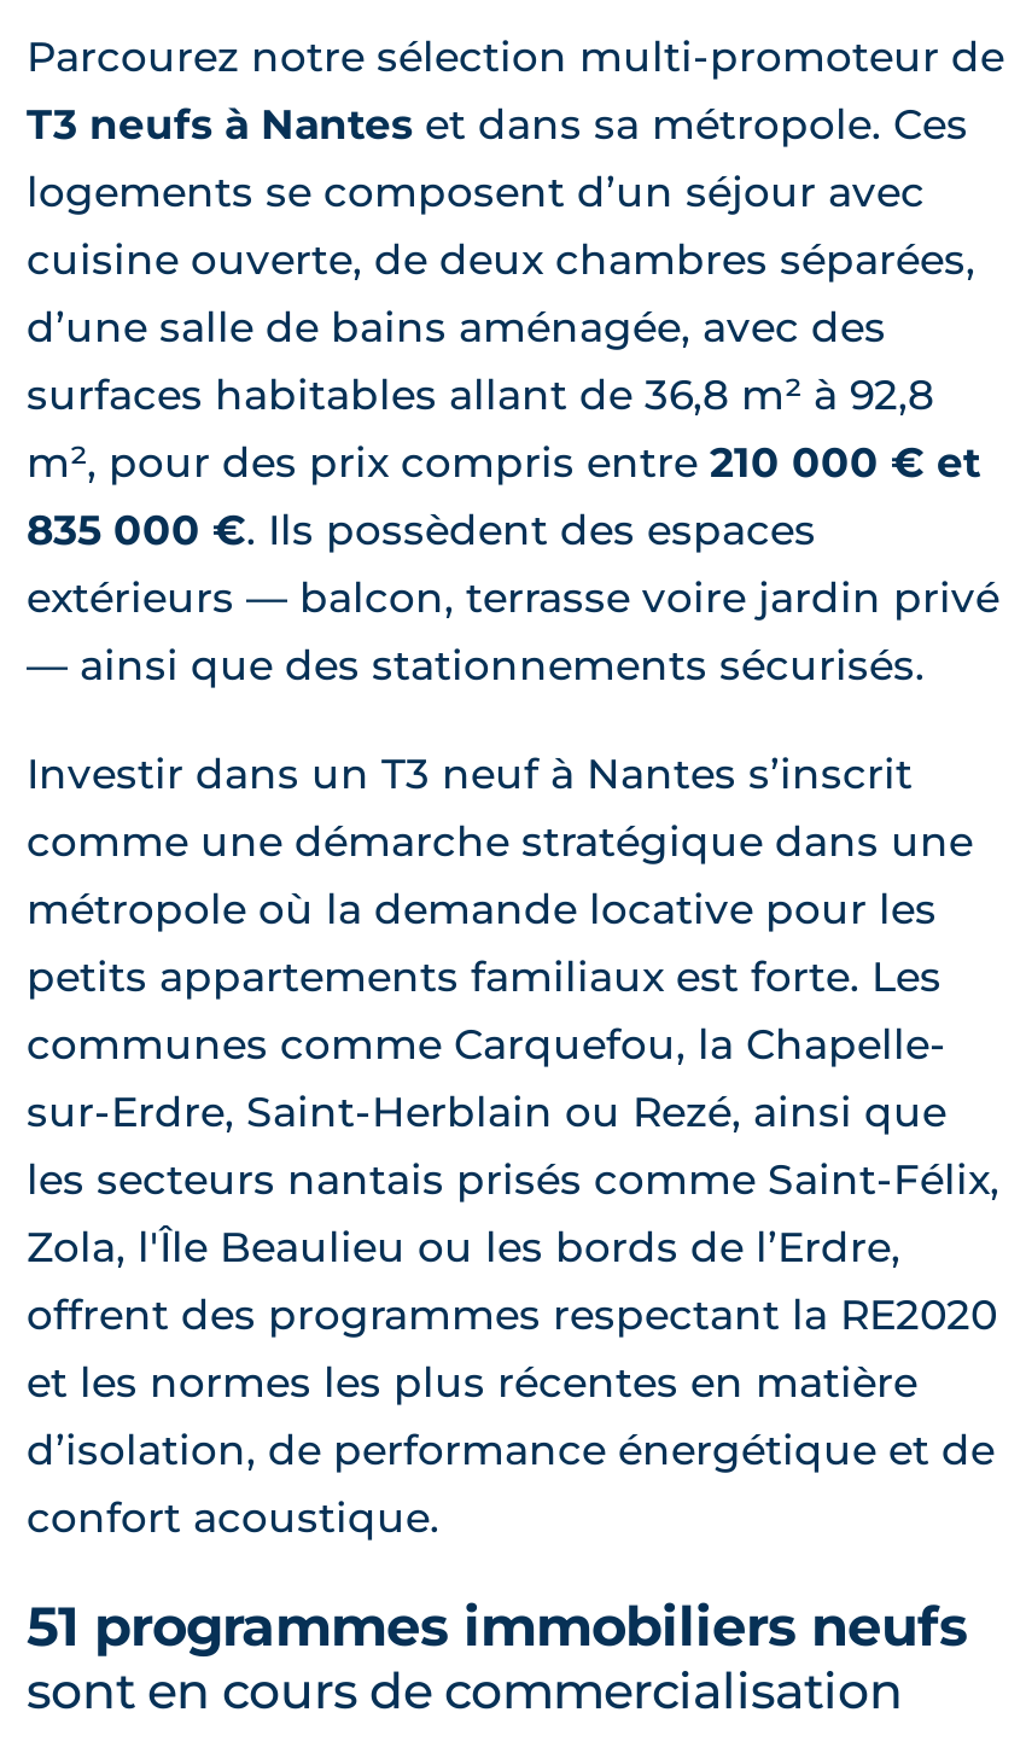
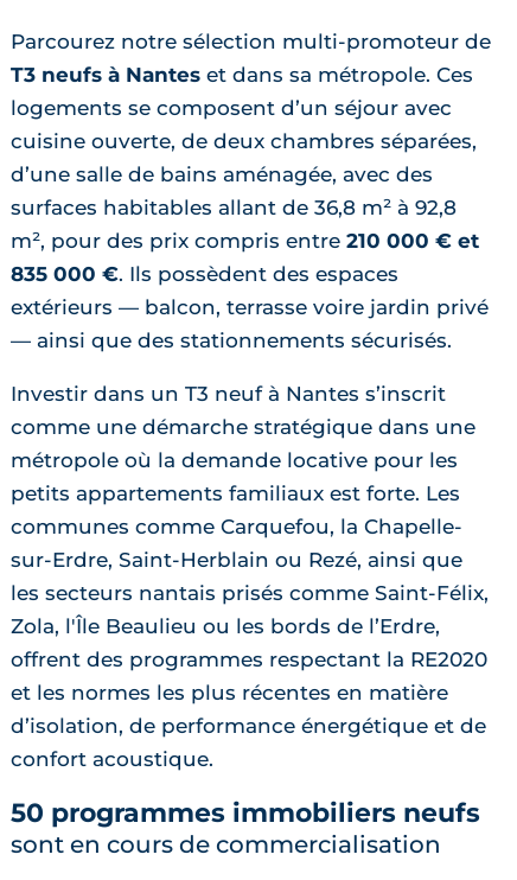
[27,1592,968,1660] 51 programmes immobiliers neufs -> [11,796,480,829] 50 programmes immobiliers neufs

